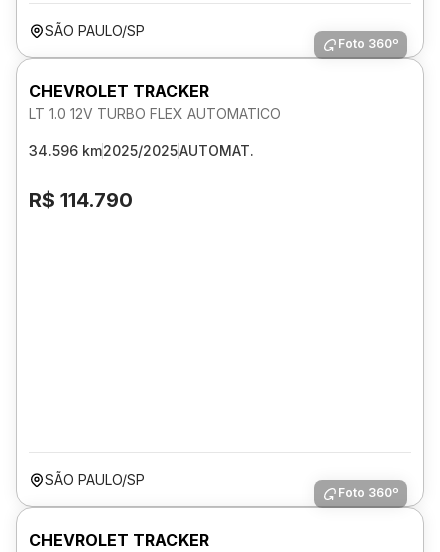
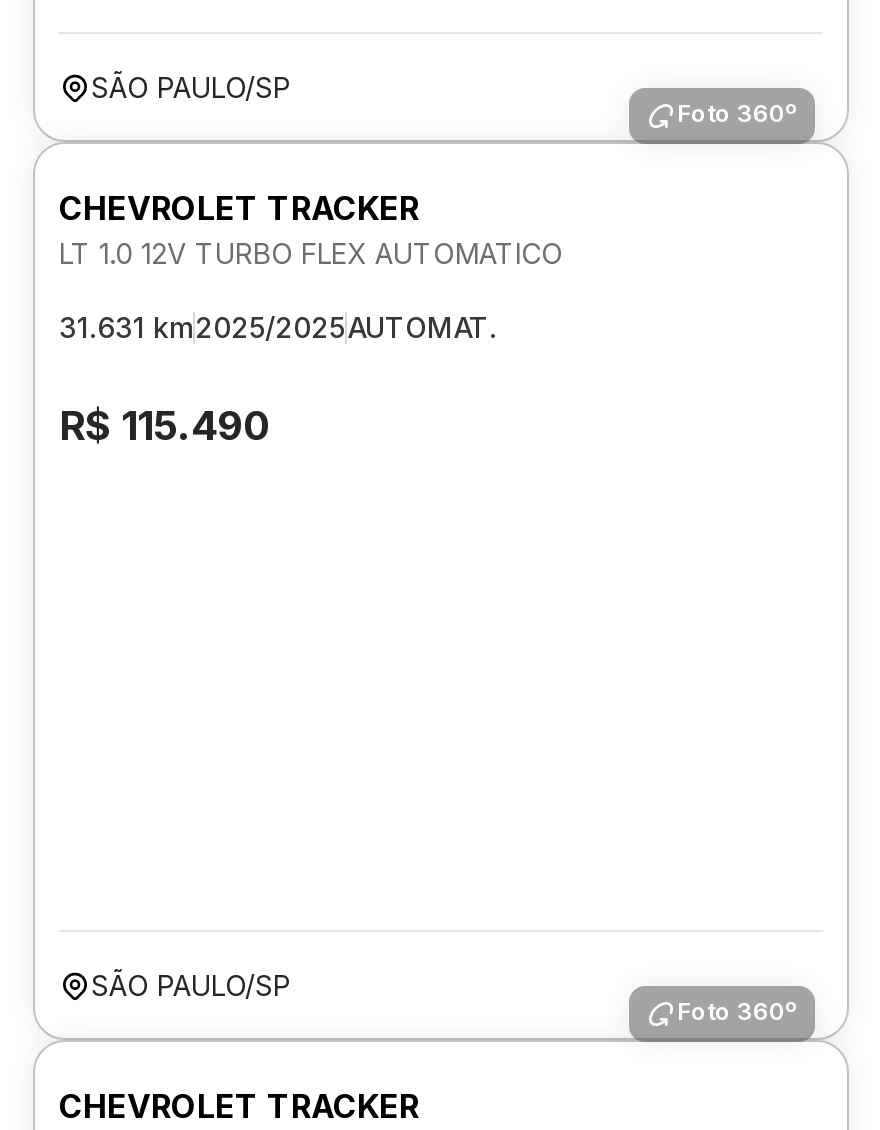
[29,142,254,159] 34.596 km2025/2025AUTOMAT. -> [59,310,497,344] 31.631 km2025/2025AUTOMAT.
[29,188,133,212] R$ 114.790 -> [59,402,271,450] R$ 115.490

